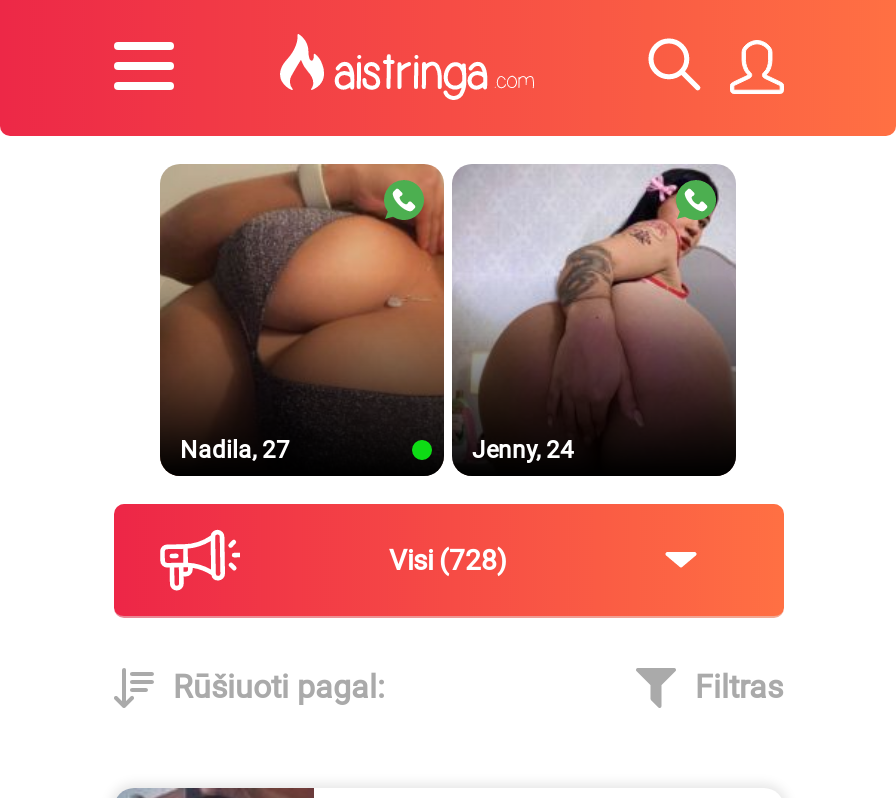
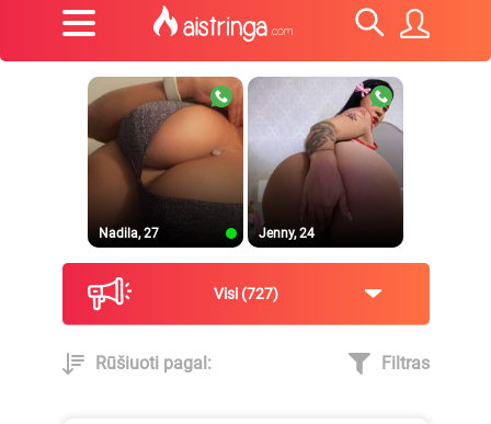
[389,544,497,576] Visi 728 -> [213,285,272,302] Visi 727

